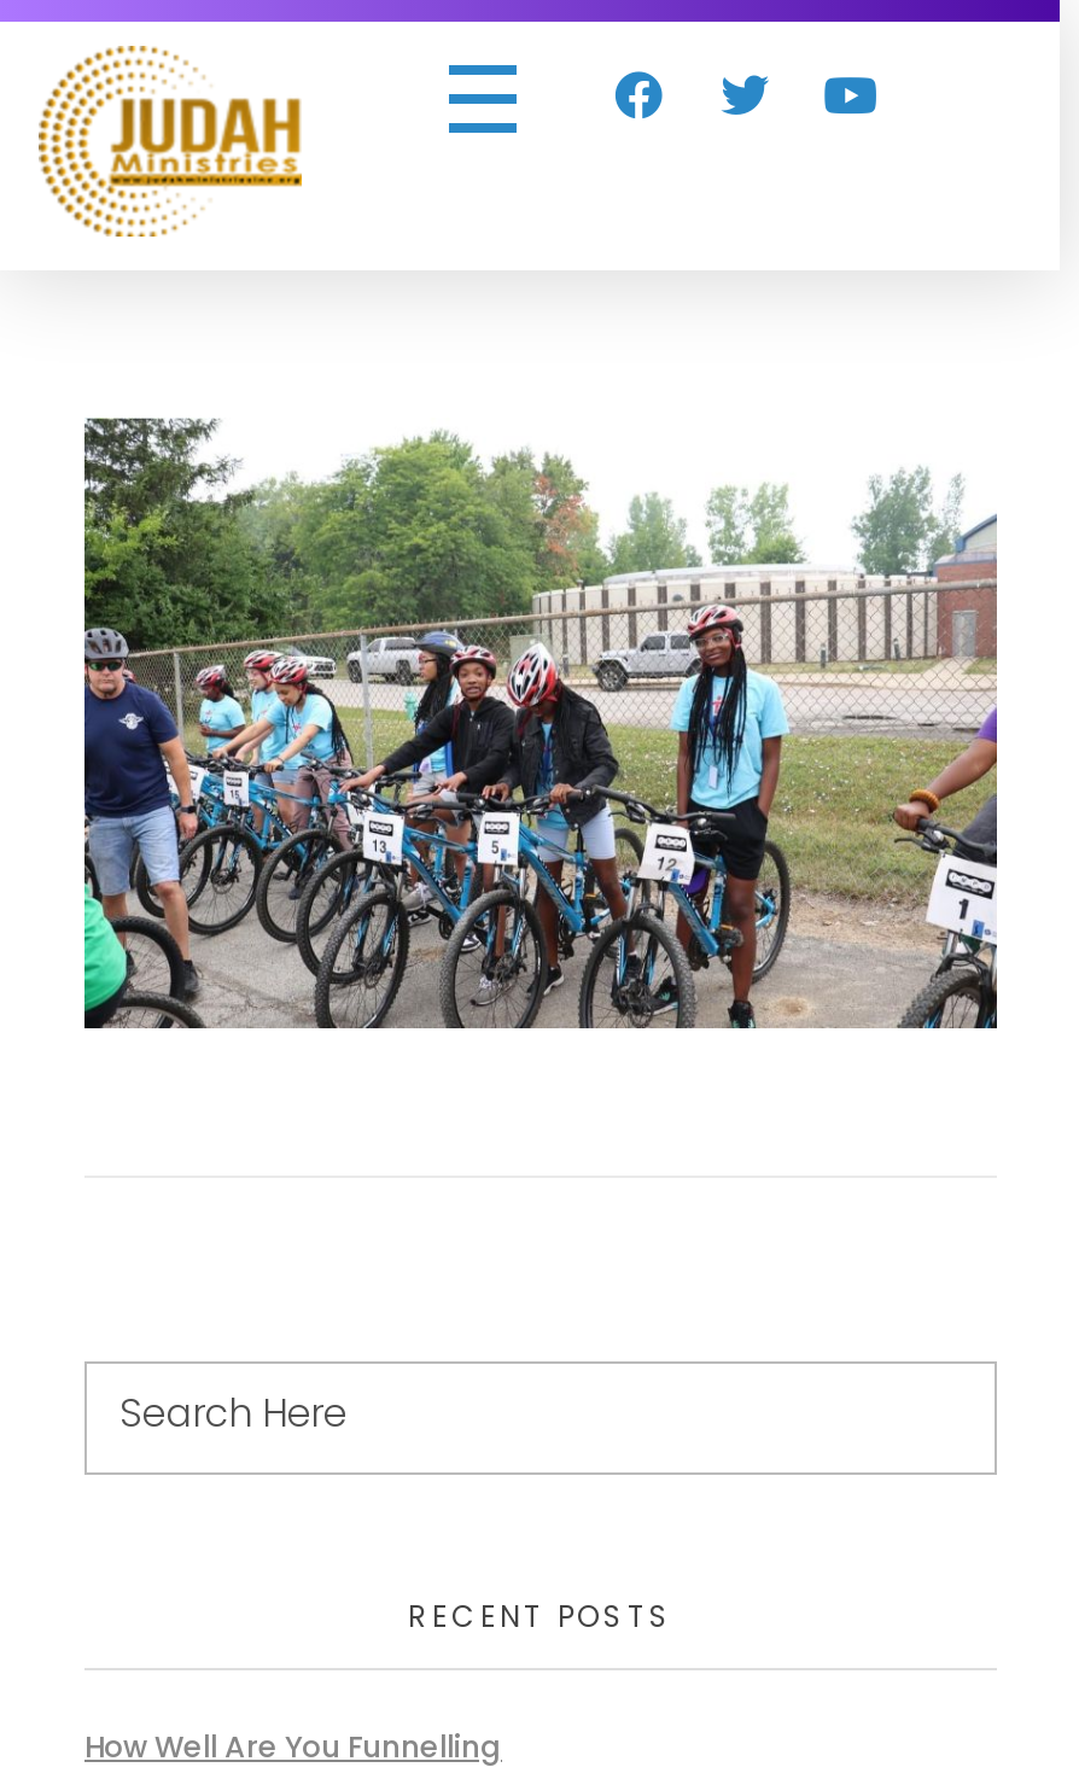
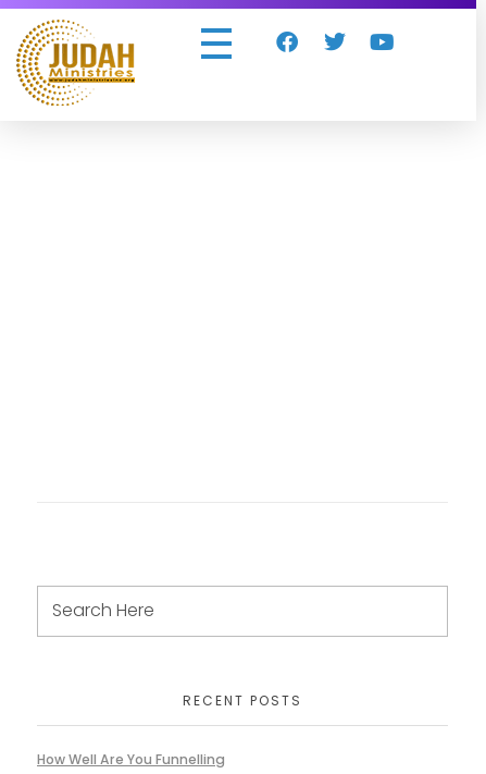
[82,415,999,1031] [image] -> none

